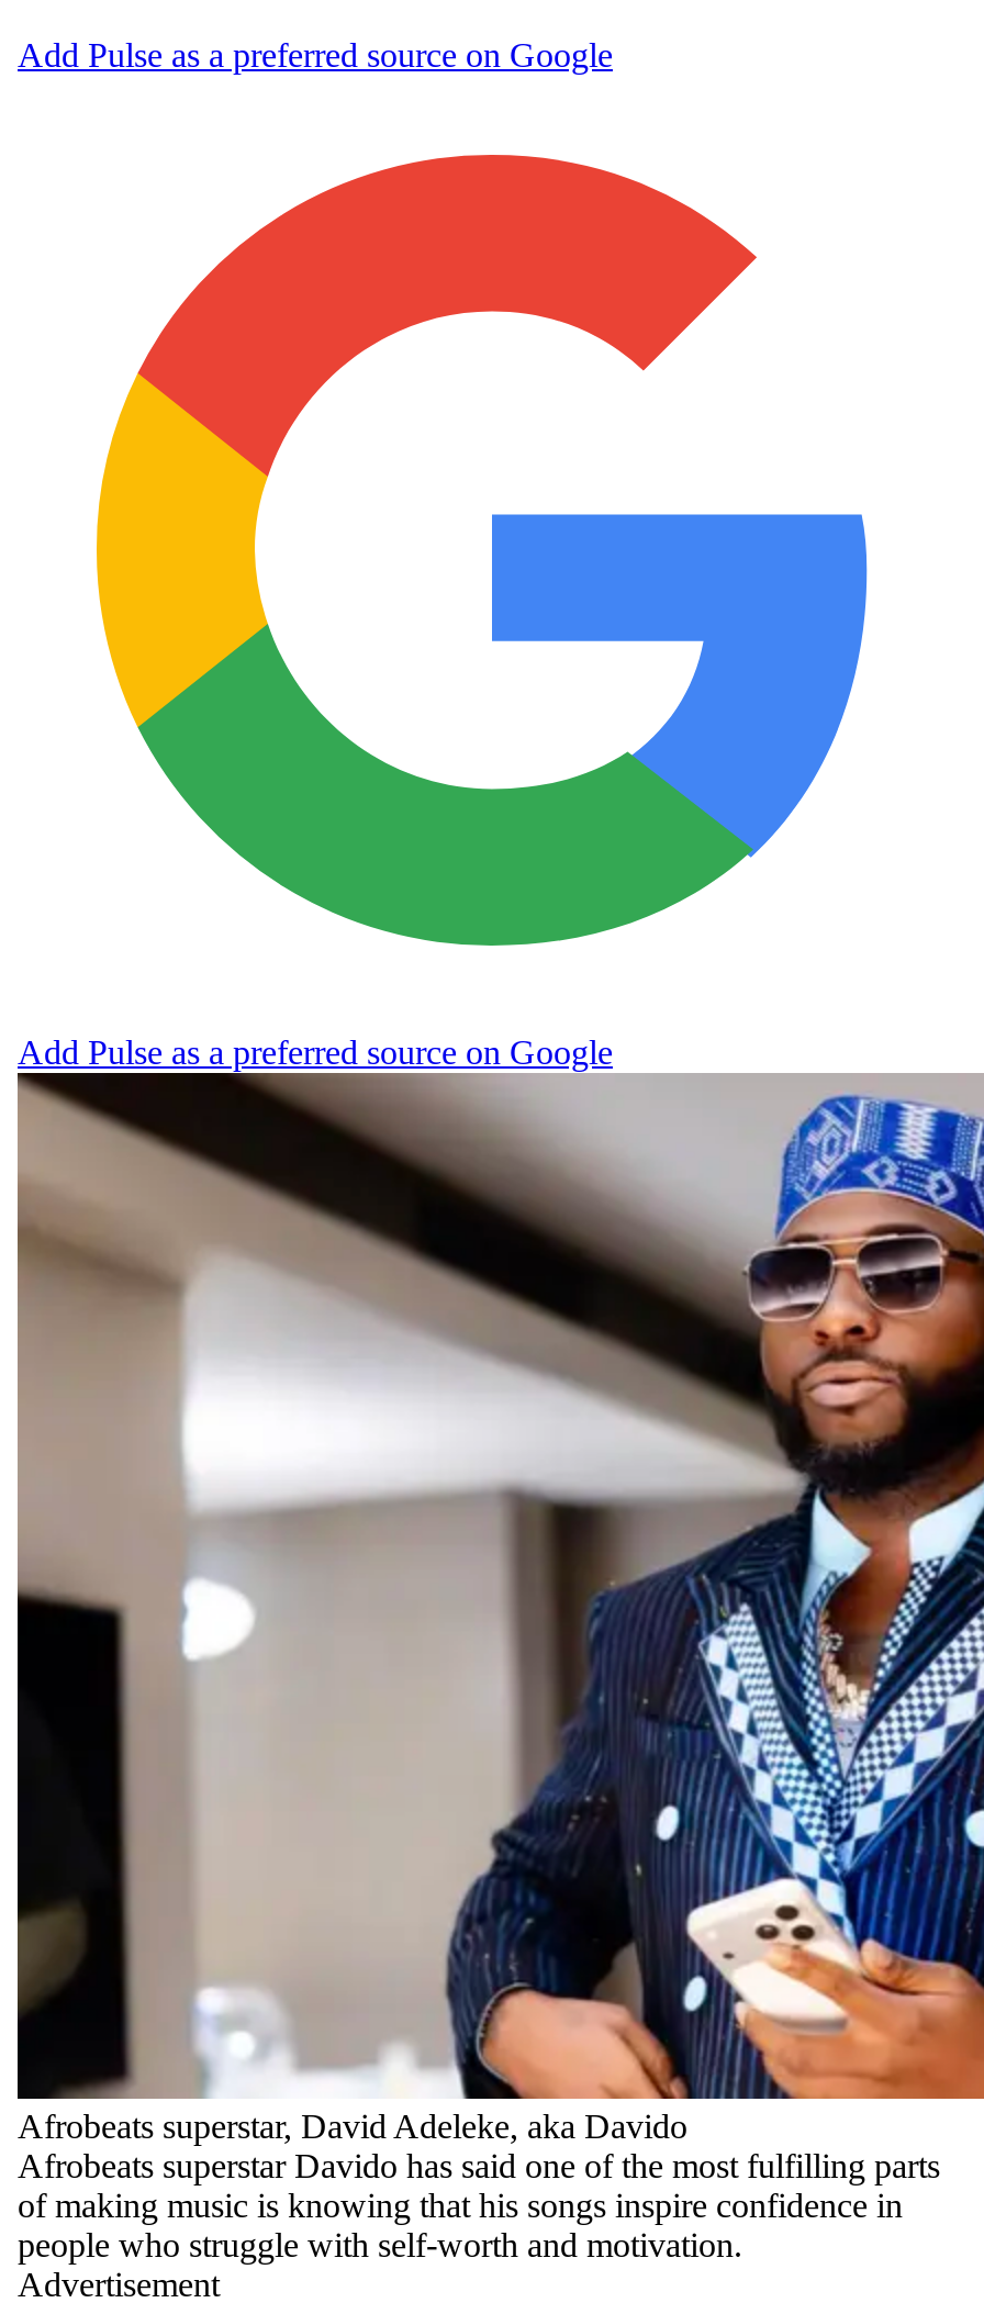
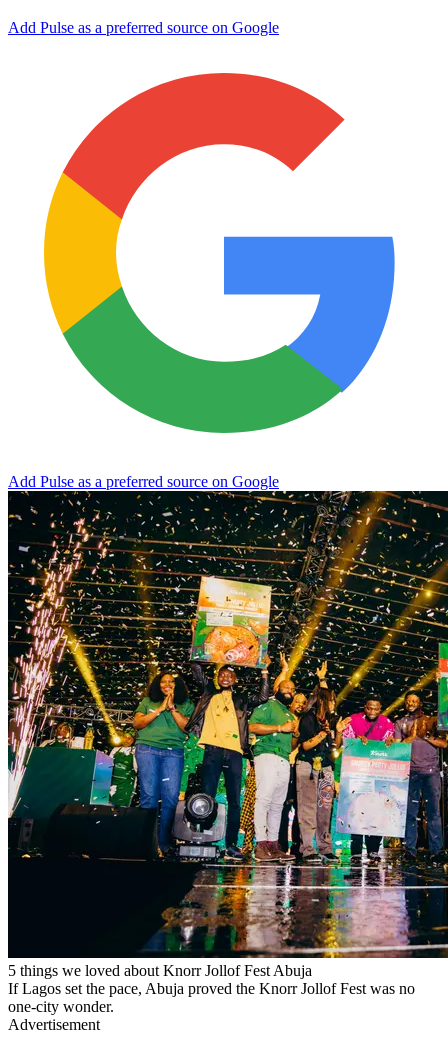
[15,1075,977,2263] [image] | Afrobeats superstar, David Adeleke, aka Davido | Afrobeats superstar Davido has said one of the most fulfilling parts | of making music is knowing that his songs inspire confidence in | people who struggle with self-worth and motivation. -> [7,491,445,1015] [image] | 5 things we loved about Knorr Jollof Fest Abuja | If Lagos set the pace, Abuja proved the Knorr Jollof Fest was no | one-city wonder.

